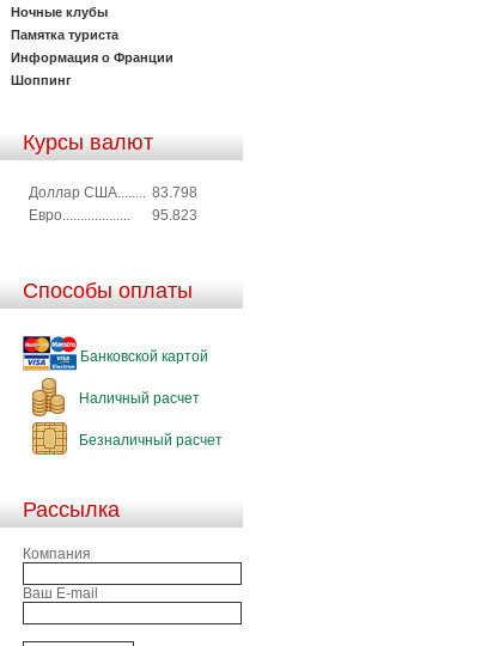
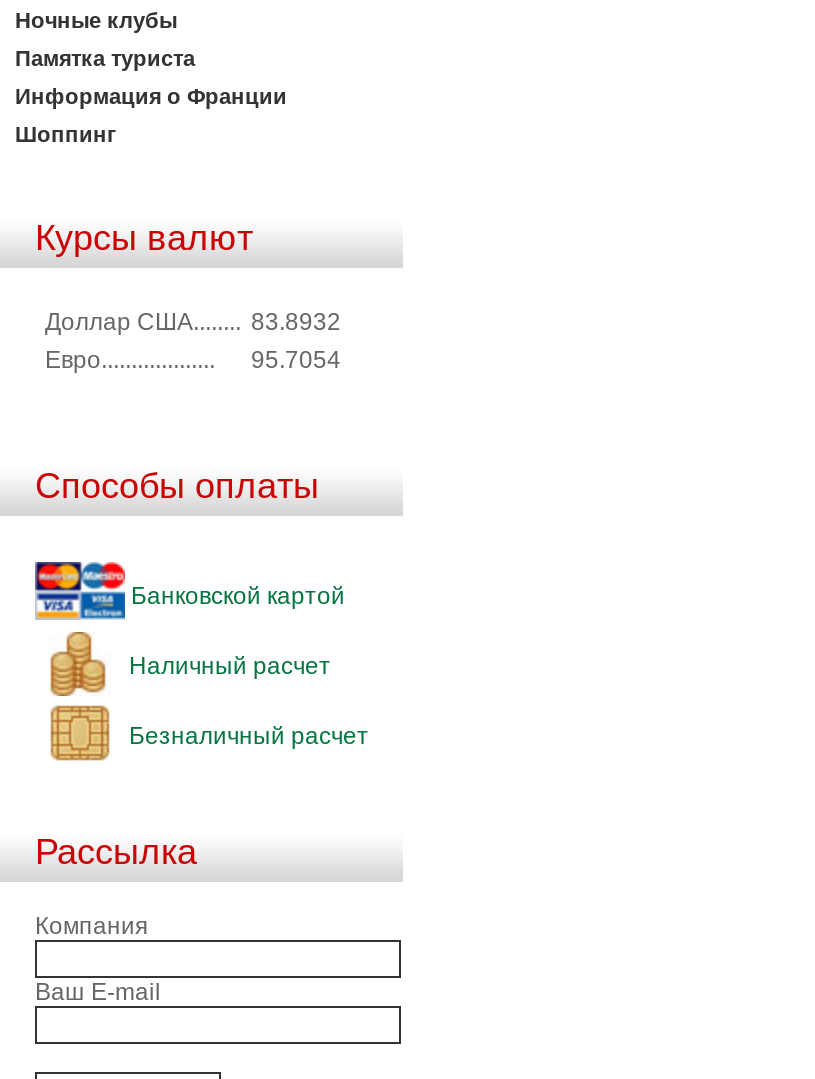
[29,184,197,201] Доллар США........ 83.798 -> [45,308,341,336] Доллар США........ 83.8932
[29,207,197,224] Евро................... 95.823 -> [45,346,341,374] Евро................... 95.7054

